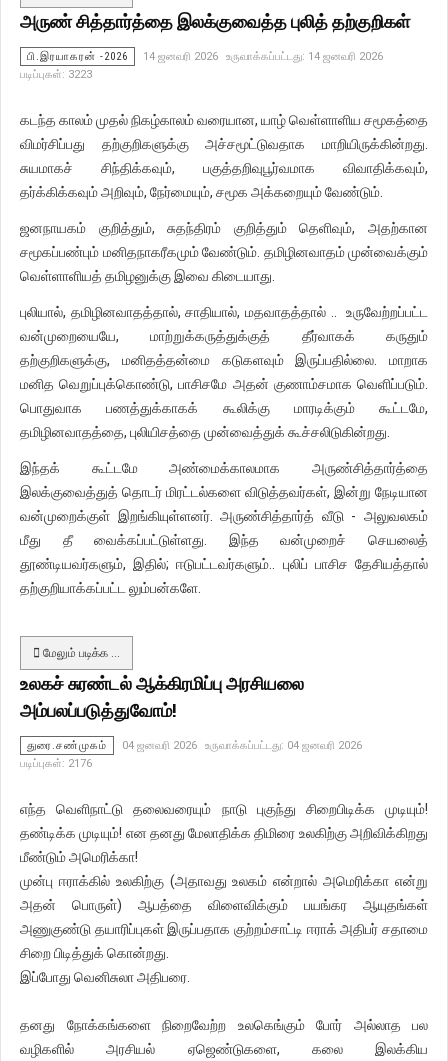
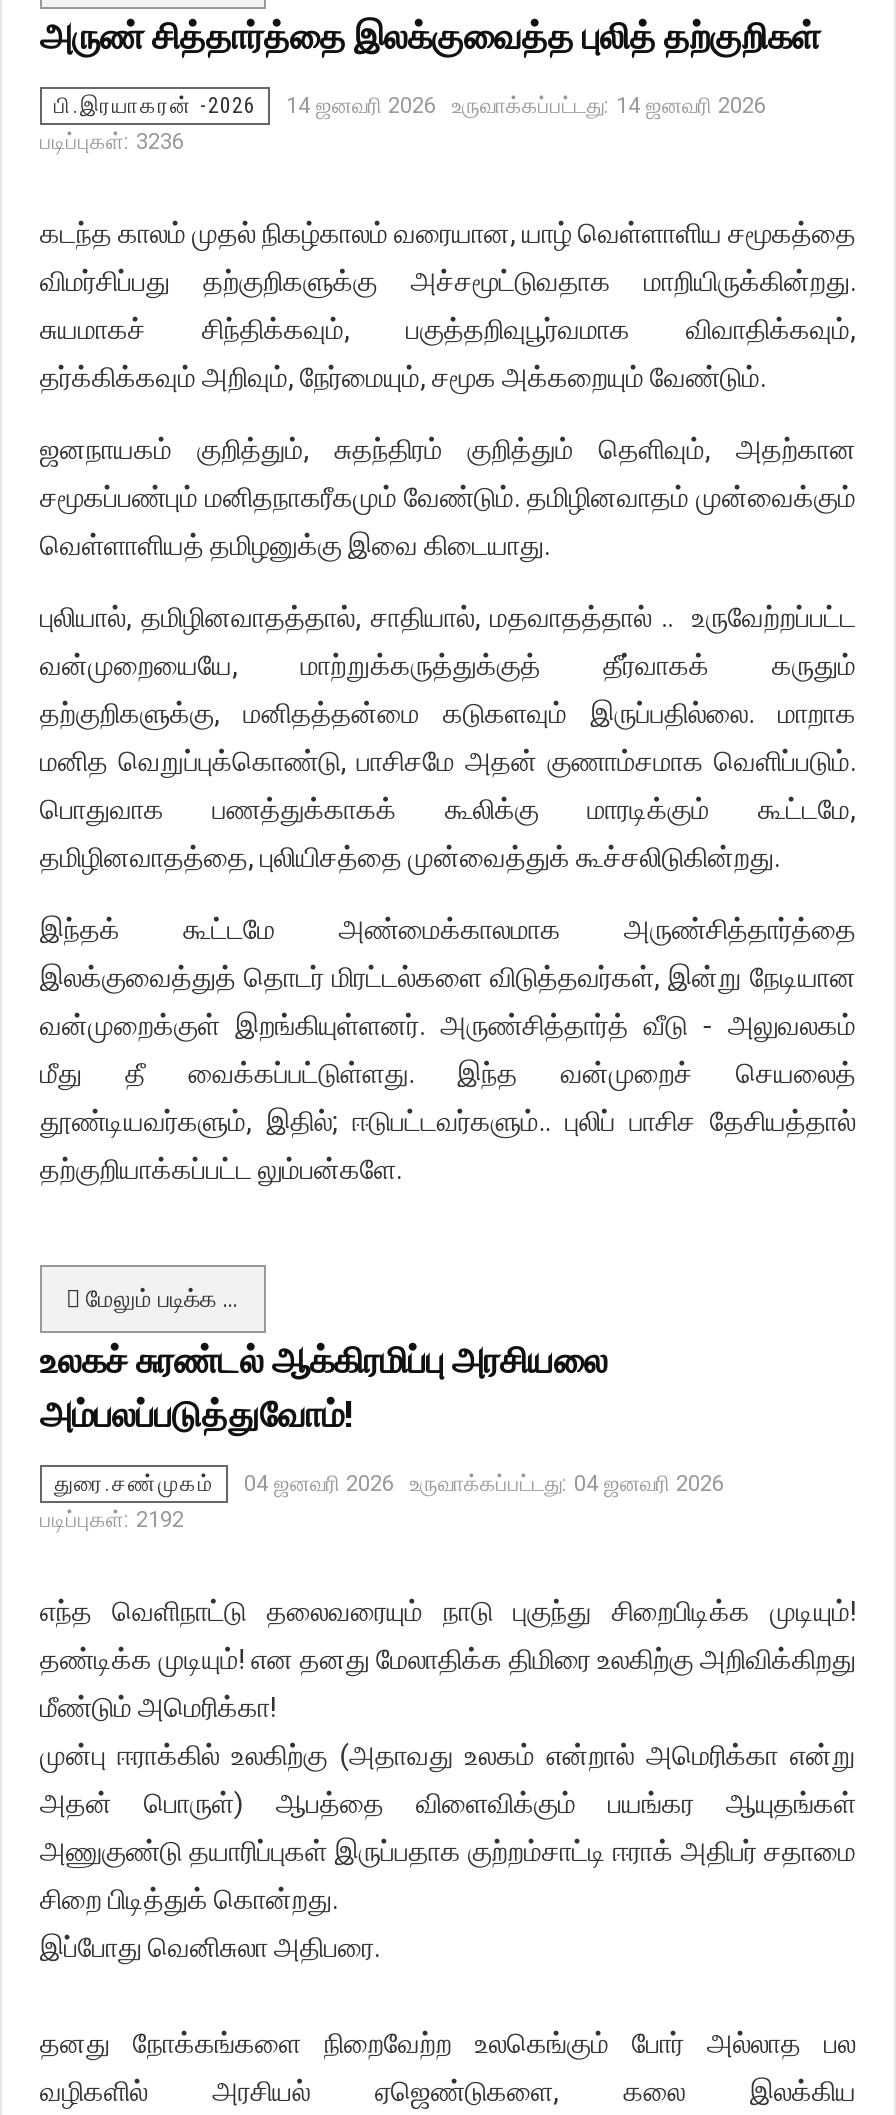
[20,67,92,80] படிப்புகள்: 3223 -> [40,128,184,154] படிப்புகள்: 3236
[20,756,92,769] படிப்புகள்: 2176 -> [40,1506,184,1532] படிப்புகள்: 2192

